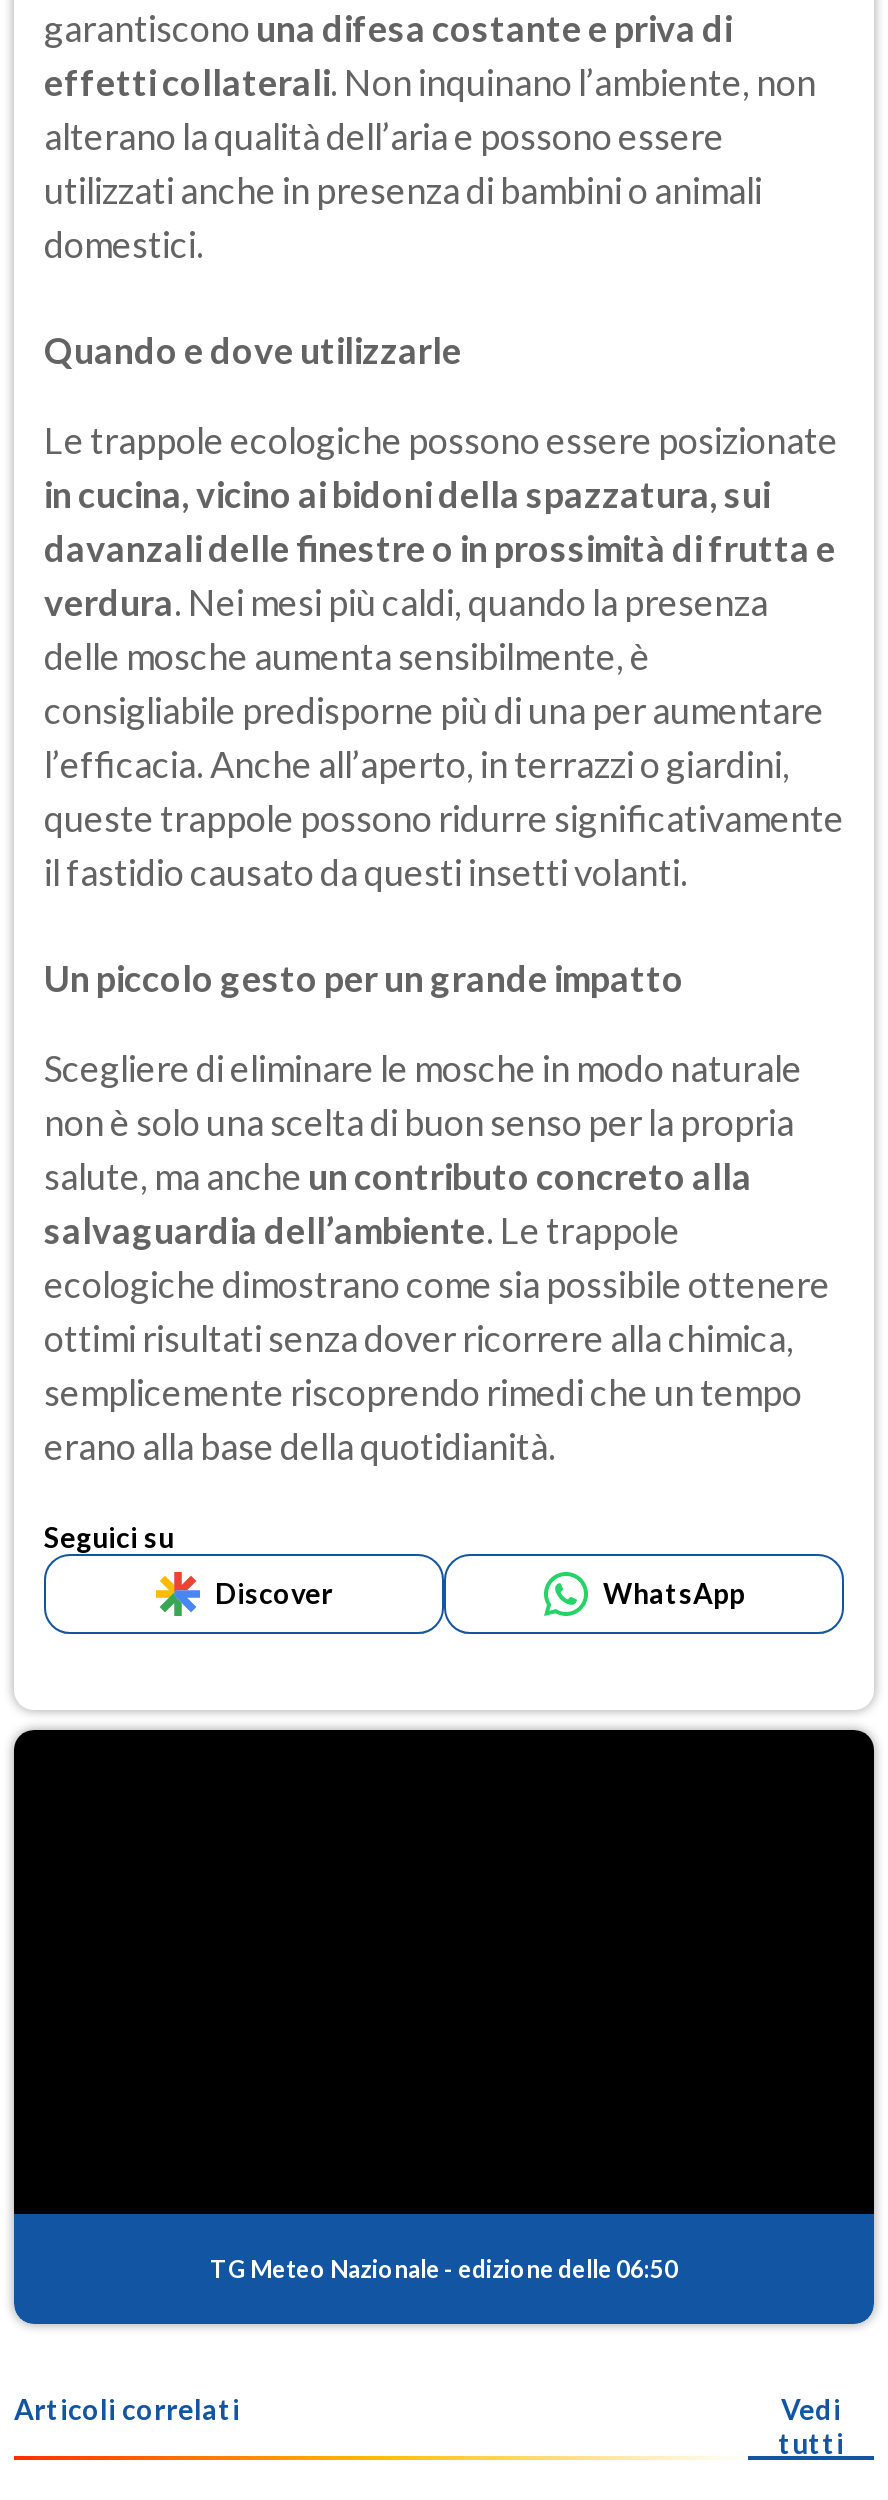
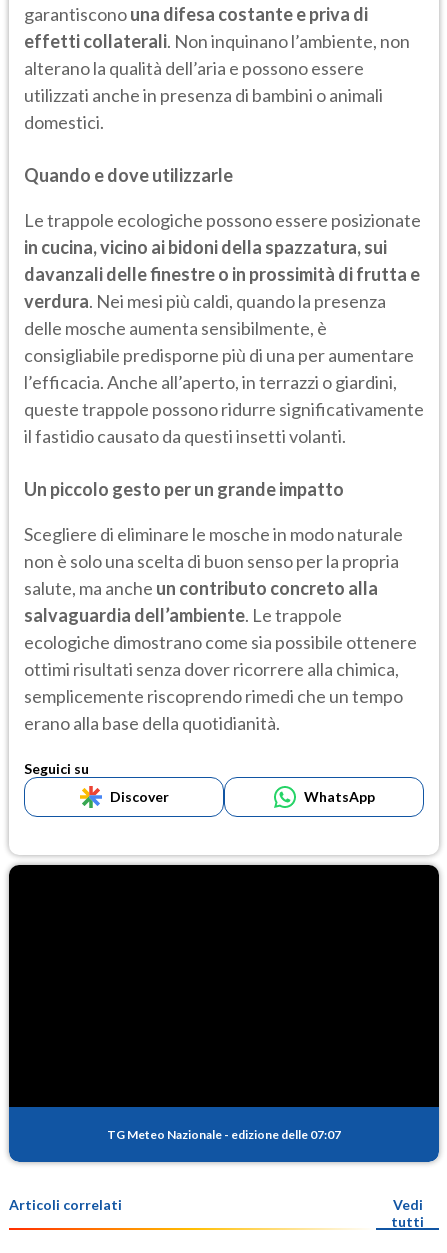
[210,2254,678,2284] TG Meteo Nazionale - edizione delle 06:50 -> [107,1127,341,1142] TG Meteo Nazionale - edizione delle 07:07

